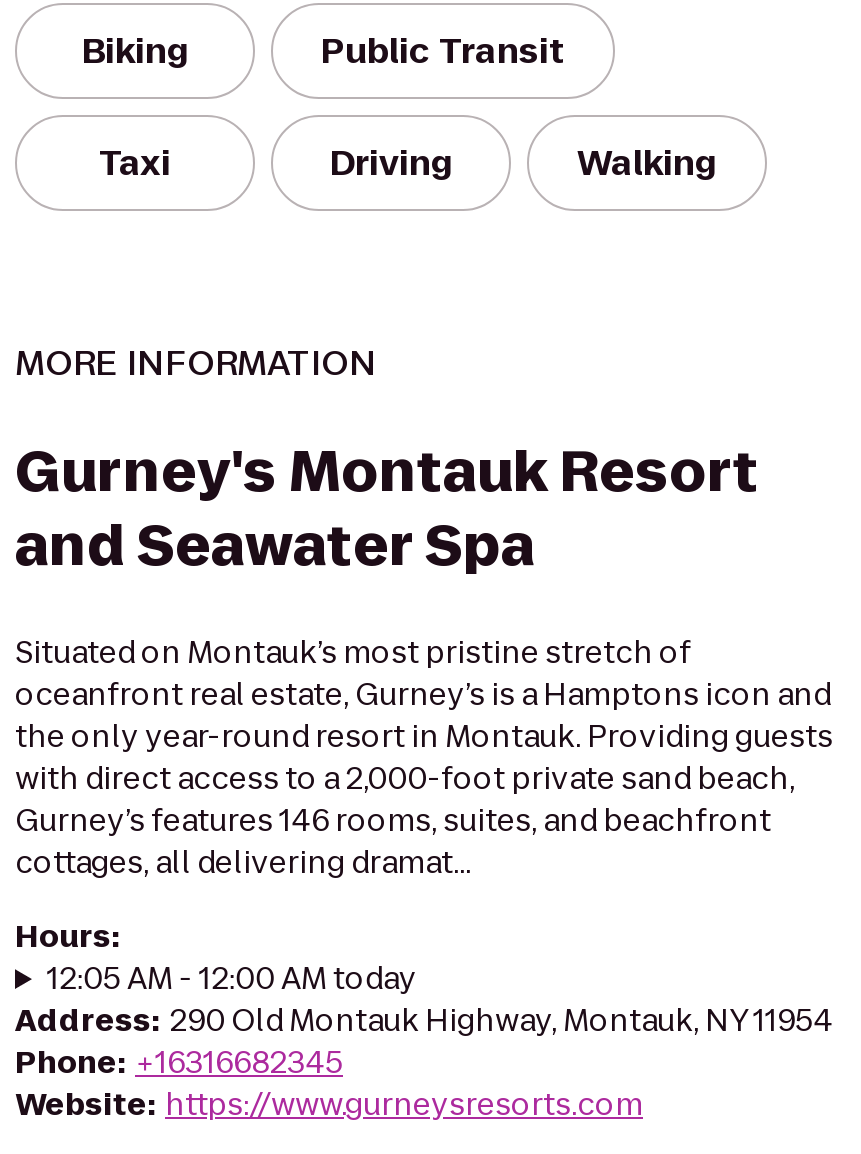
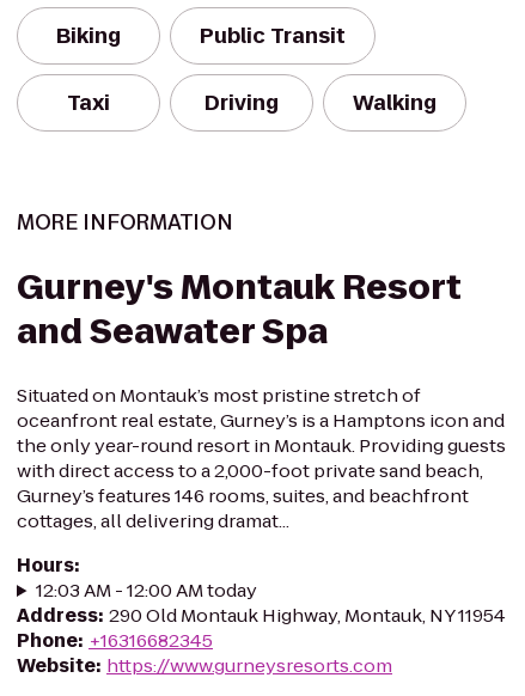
[47,957,417,999] 12:05 AM - 12:00 AM today -> [36,578,257,603] 12:03 AM - 12:00 AM today

